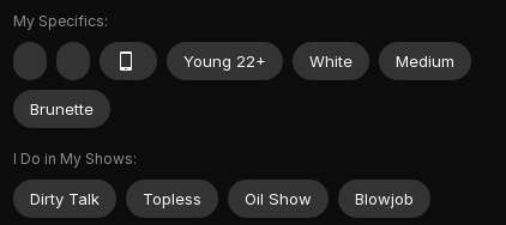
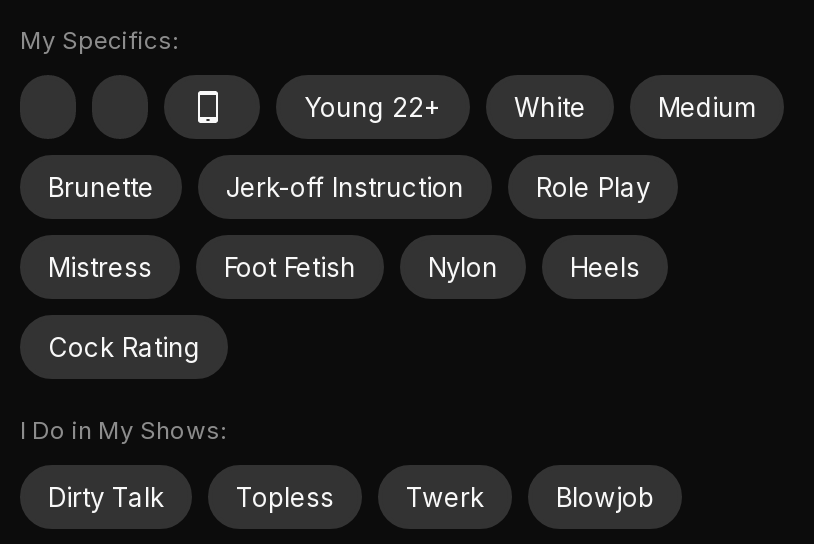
none -> [48,171,650,363] Jerk-off Instruction | Role Play | Mistress | Foot Fetish | Nylon | Heels | Cock Rating
[245,189,312,208] Oil Show -> [406,481,484,513] Twerk

